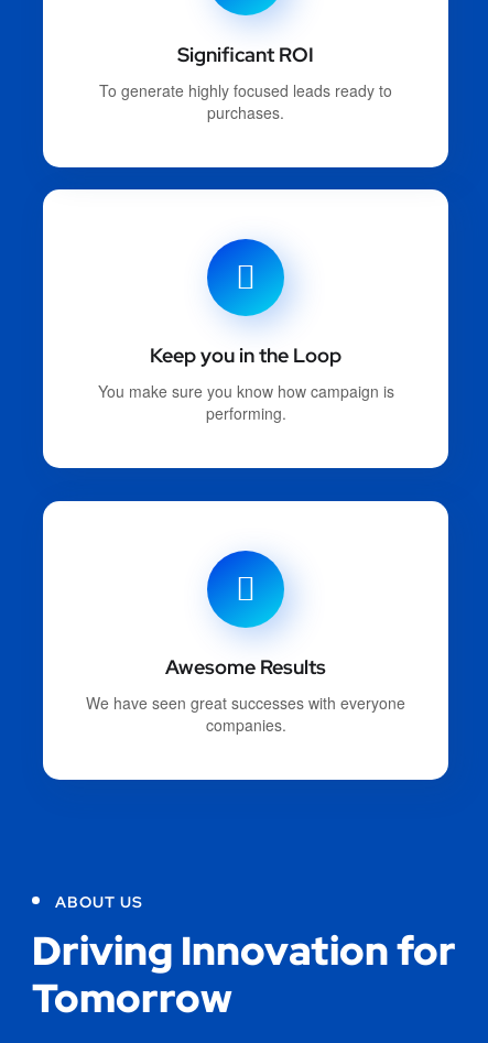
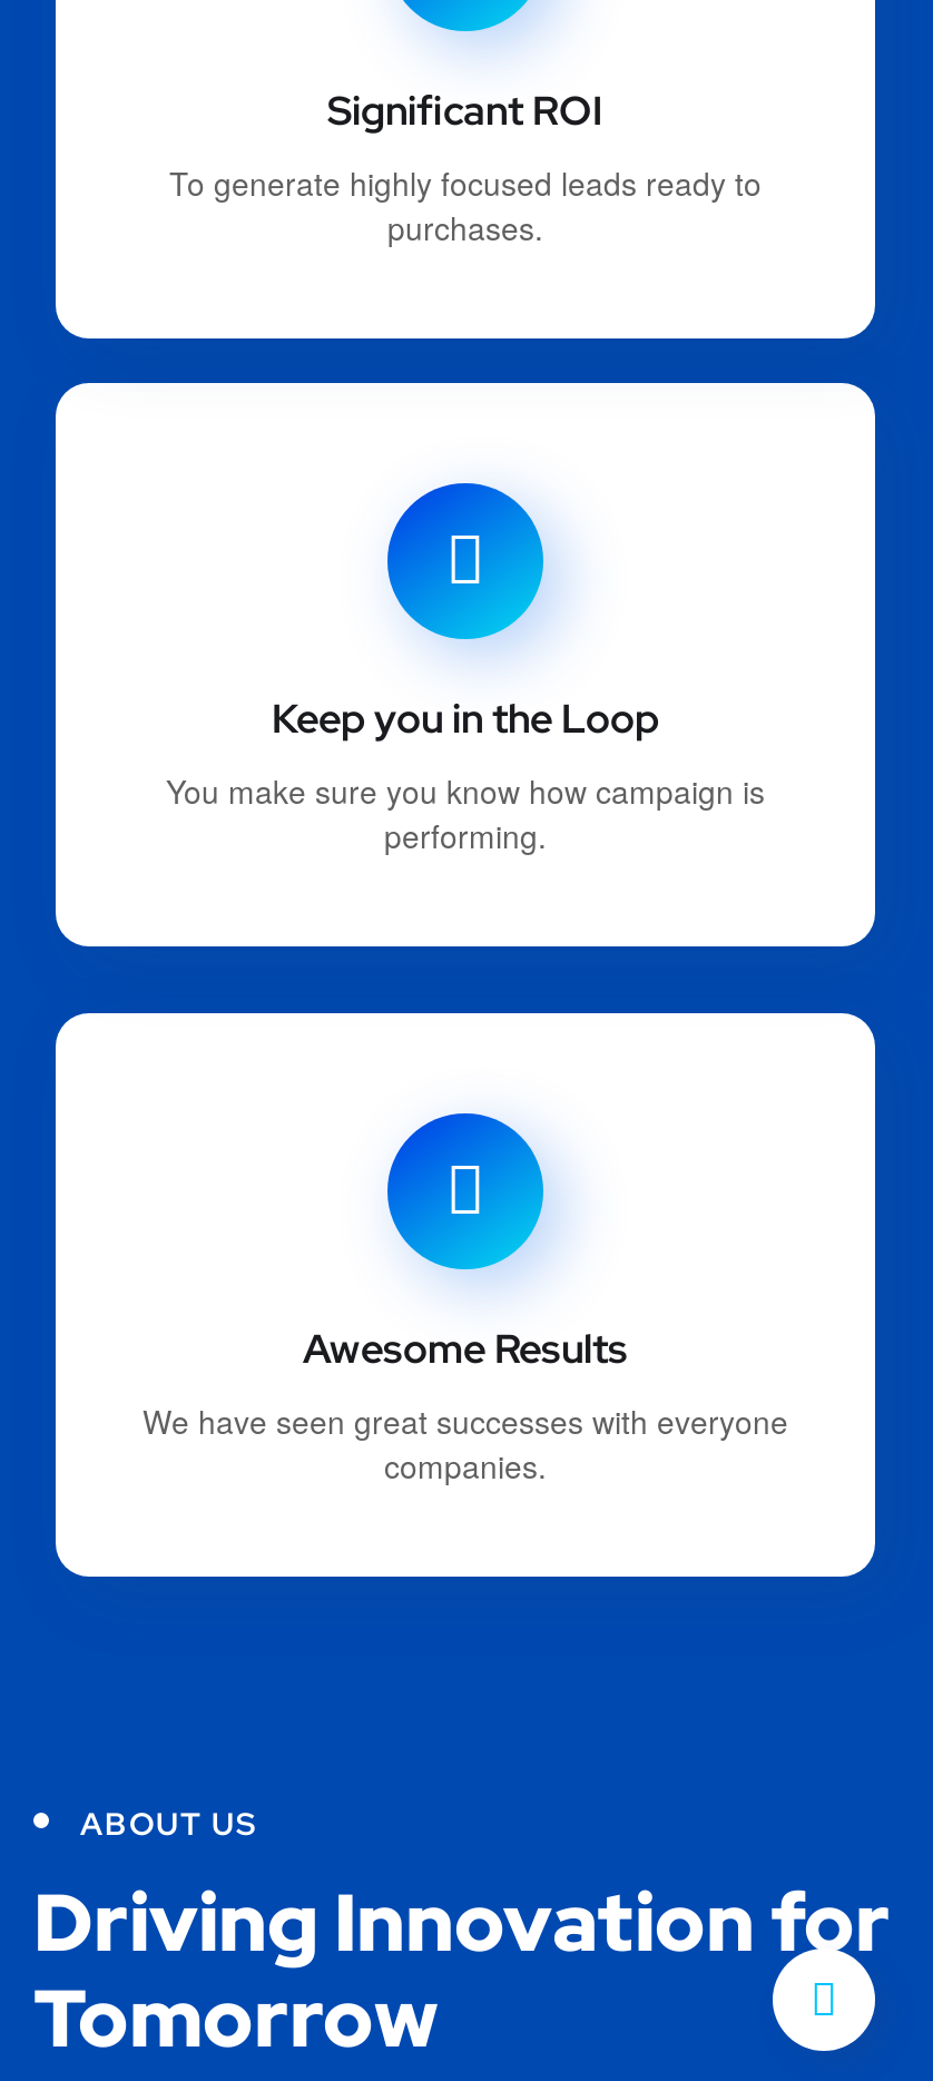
none -> [770,1980,877,2053] [image]

